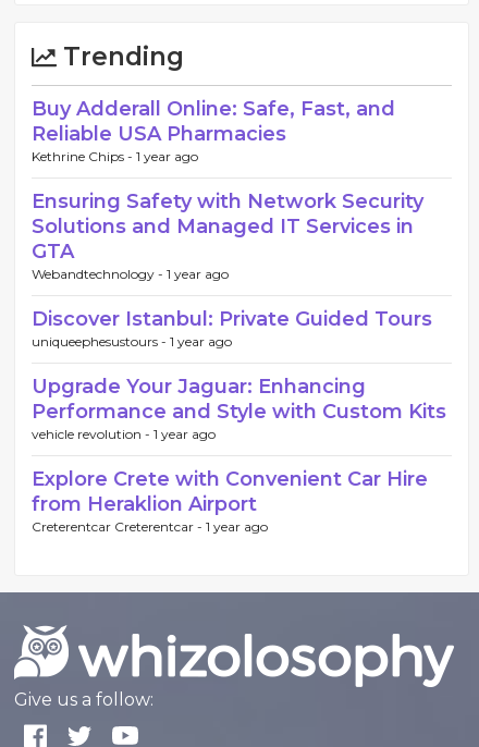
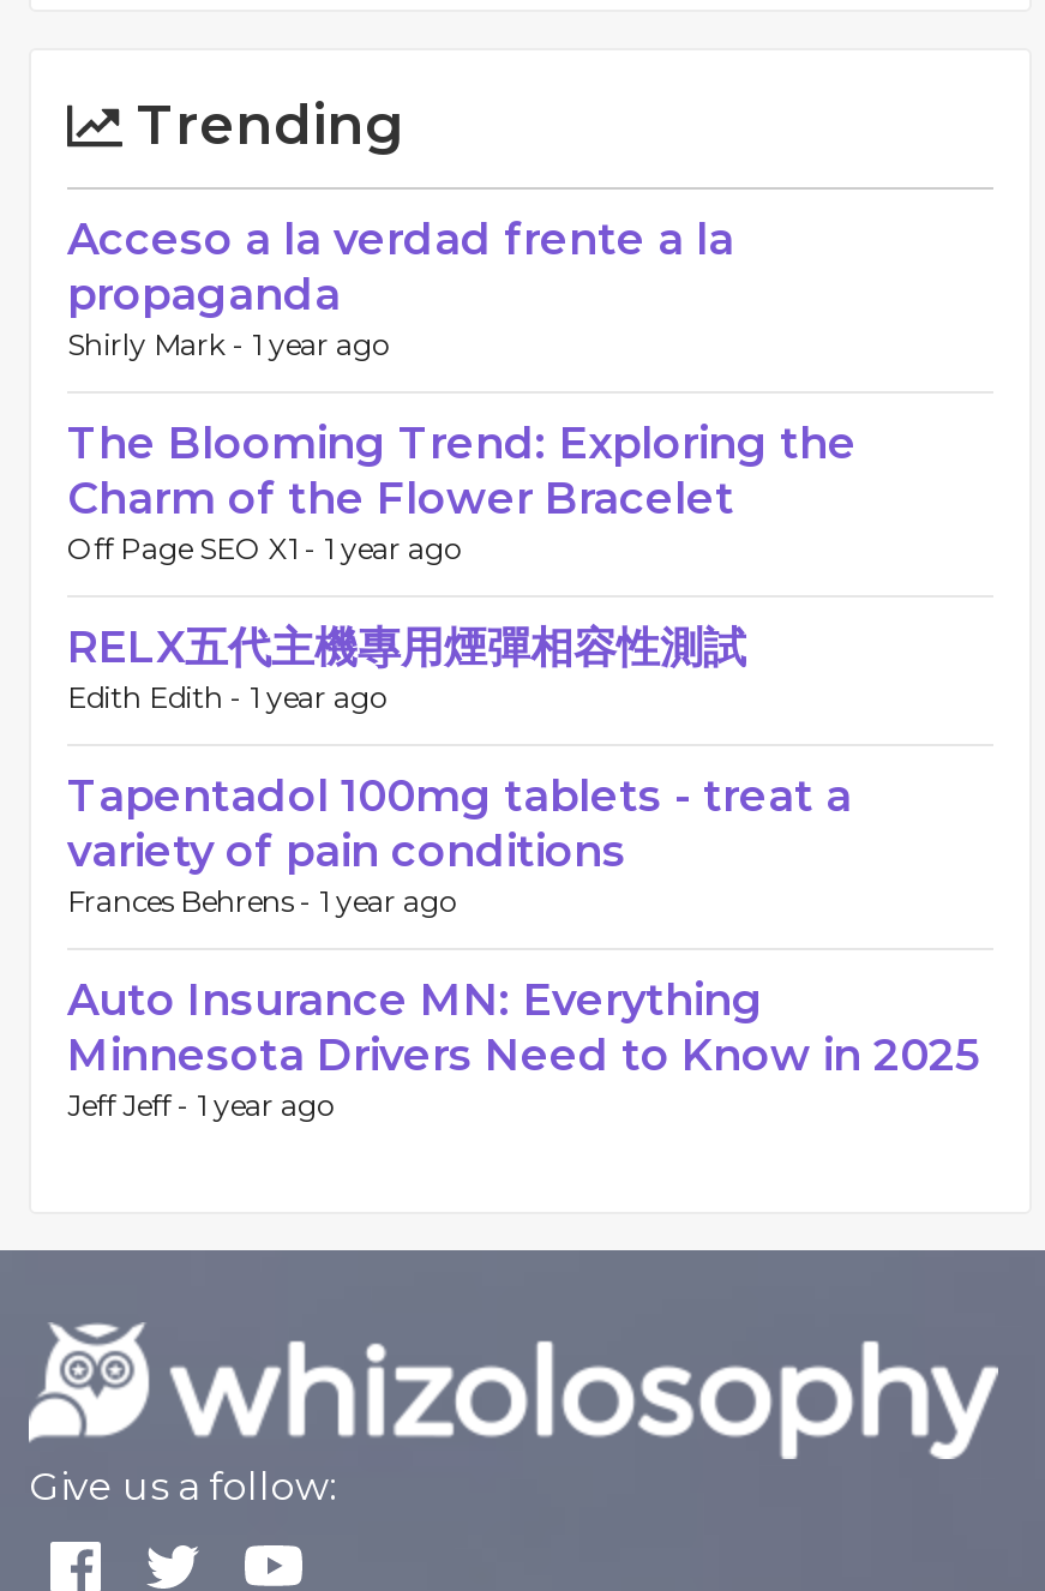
[32,97,395,164] Buy Adderall Online: Safe, Fast, and | Reliable USA Pharmacies | Kethrine Chips - 1 year ago -> [67,213,734,362] Acceso a la verdad frente a la | propaganda | Shirly Mark - 1 year ago
[32,189,423,282] Ensuring Safety with Network Security | Solutions and Managed IT Services in | GTA | Webandtechnology - 1 year ago -> [67,417,857,566] The Blooming Trend: Exploring the | Charm of the Flower Bracelet | Off Page SEO X1 - 1 year ago
[32,307,432,349] Discover Istanbul: Private Guided Tours | uniqueephesustours - 1 year ago -> [67,621,746,715] RELX五代主機專用煙彈相容性測試 | Edith Edith - 1 year ago
[32,374,446,442] Upgrade Your Jaguar: Enhancing | Performance and Style with Custom Kits | vehicle revolution - 1 year ago -> [67,770,852,919] Tapentadol 100mg tablets - treat a | variety of pain conditions | Frances Behrens - 1 year ago
[32,467,428,534] Explore Crete with Convenient Car Hire | from Heraklion Airport | Creterentcar Creterentcar - 1 year ago -> [67,974,981,1123] Auto Insurance MN: Everything | Minnesota Drivers Need to Know in 2025 | Jeff Jeff - 1 year ago

